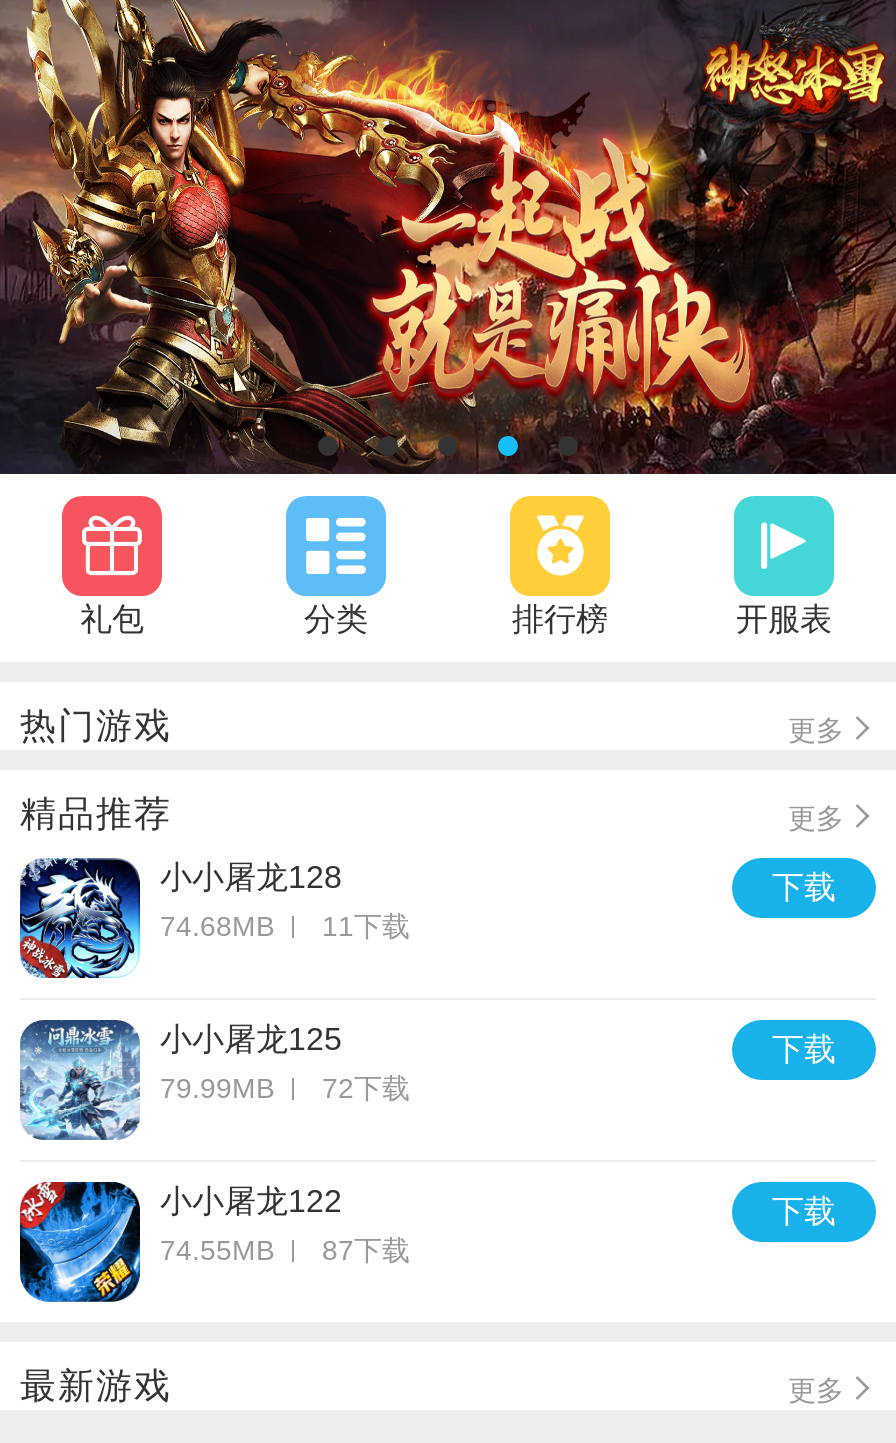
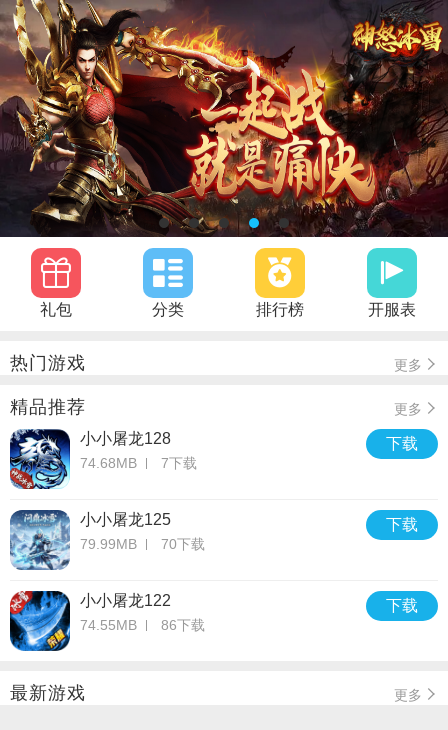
[160,910,410,942] 74.68MB 11下载 -> [80,455,197,471] 74.68MB 7下载
[160,1072,410,1104] 79.99MB 72下载 -> [80,536,205,552] 79.99MB 70下载
[160,1234,410,1266] 74.55MB 87下载 -> [80,617,205,633] 74.55MB 86下载

